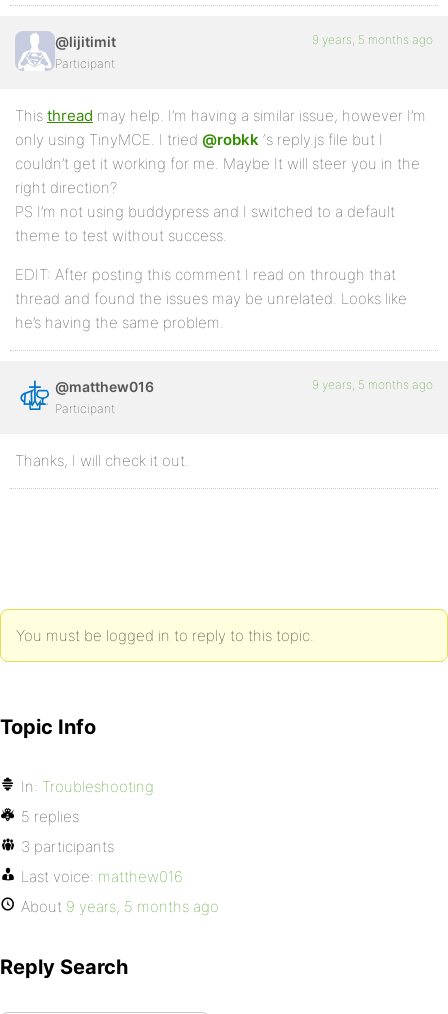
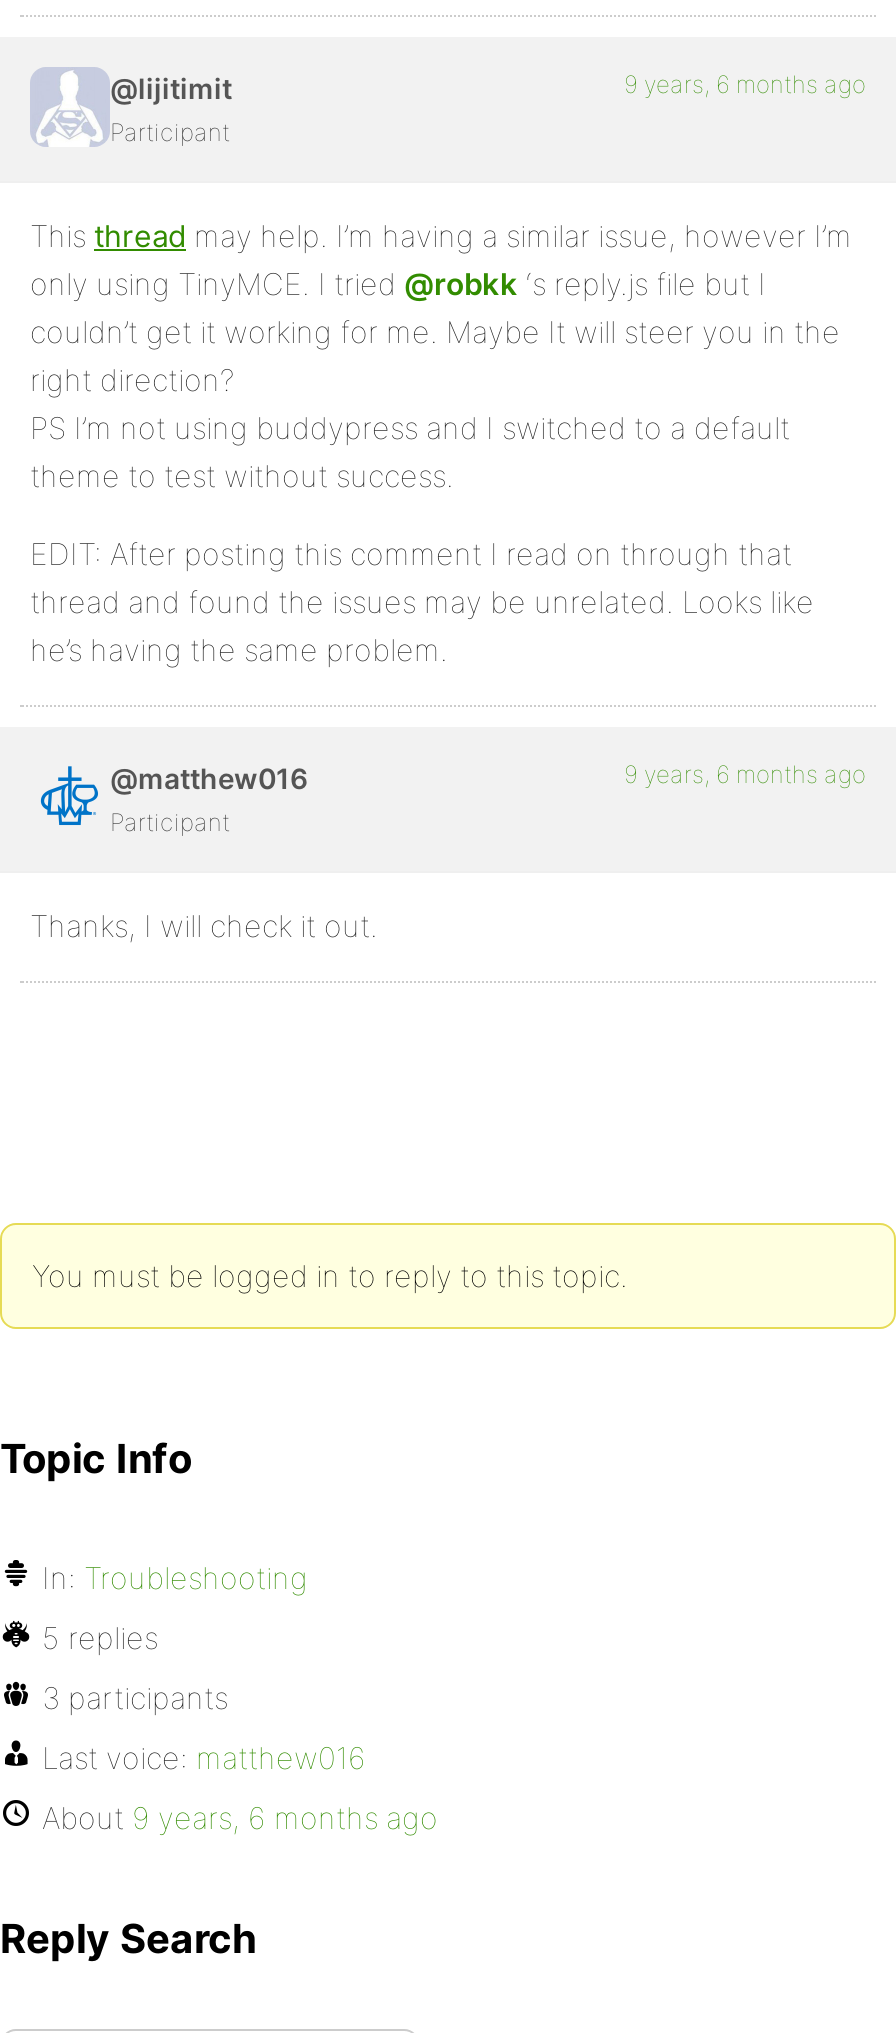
[312,32,433,47] 9 years, 5 months ago -> [624,69,866,99] 9 years, 6 months ago
[312,377,433,392] 9 years, 5 months ago -> [624,759,866,789] 9 years, 6 months ago
[21,897,219,916] About 9 years, 5 months ago -> [42,1799,438,1837] About 9 years, 6 months ago

